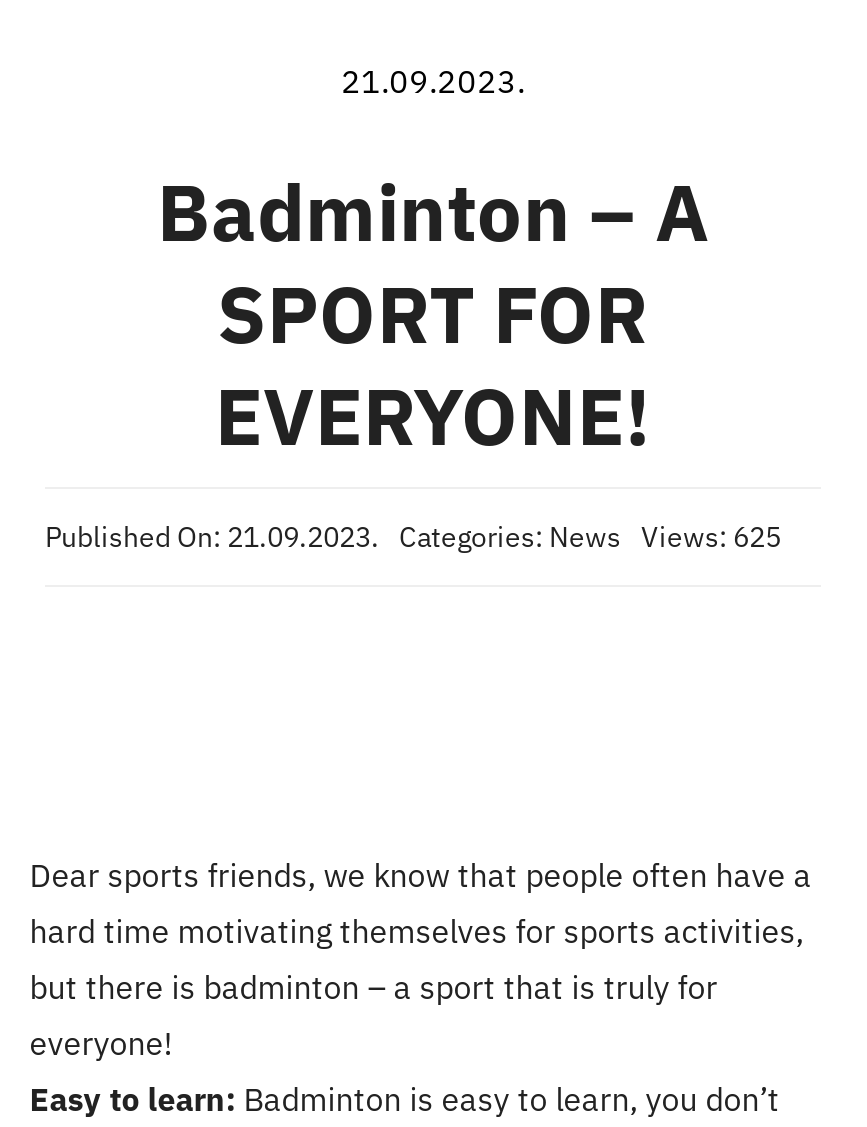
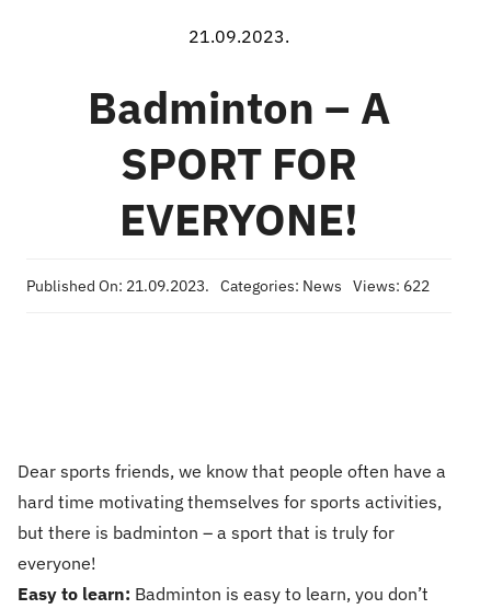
[45,519,781,555] Published On: 21.09.2023. Categories: News Views: 625 -> [26,276,430,296] Published On: 21.09.2023. Categories: News Views: 622

